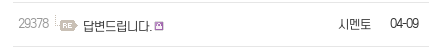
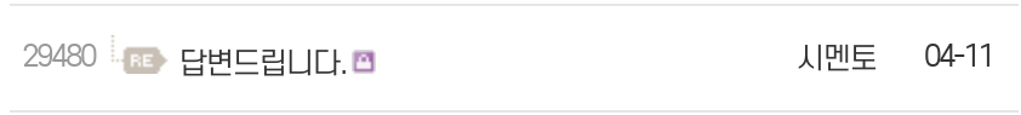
[18,16,48,31] 29378 -> [22,38,95,74] 29480
[337,16,418,32] 시멘토 04-09 -> [797,38,992,76] 시멘토 04-11

